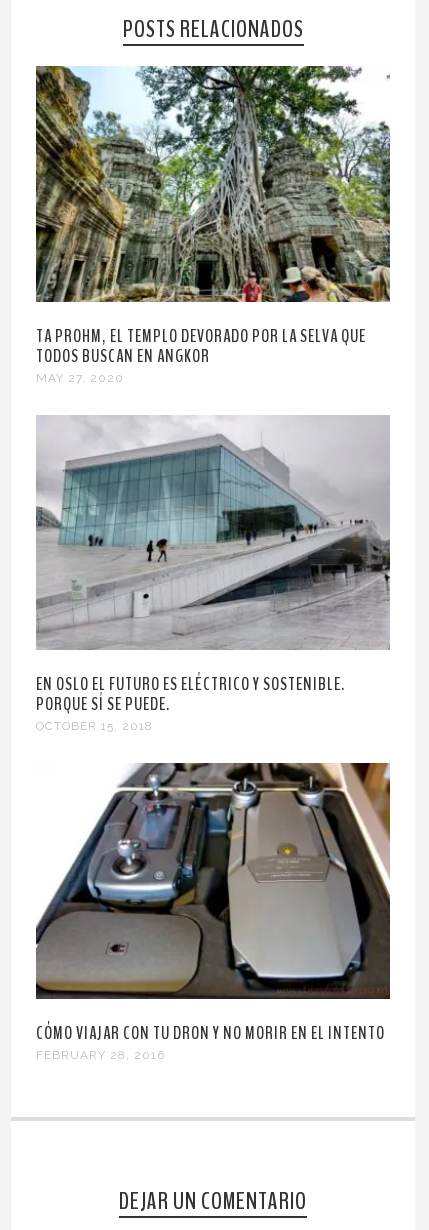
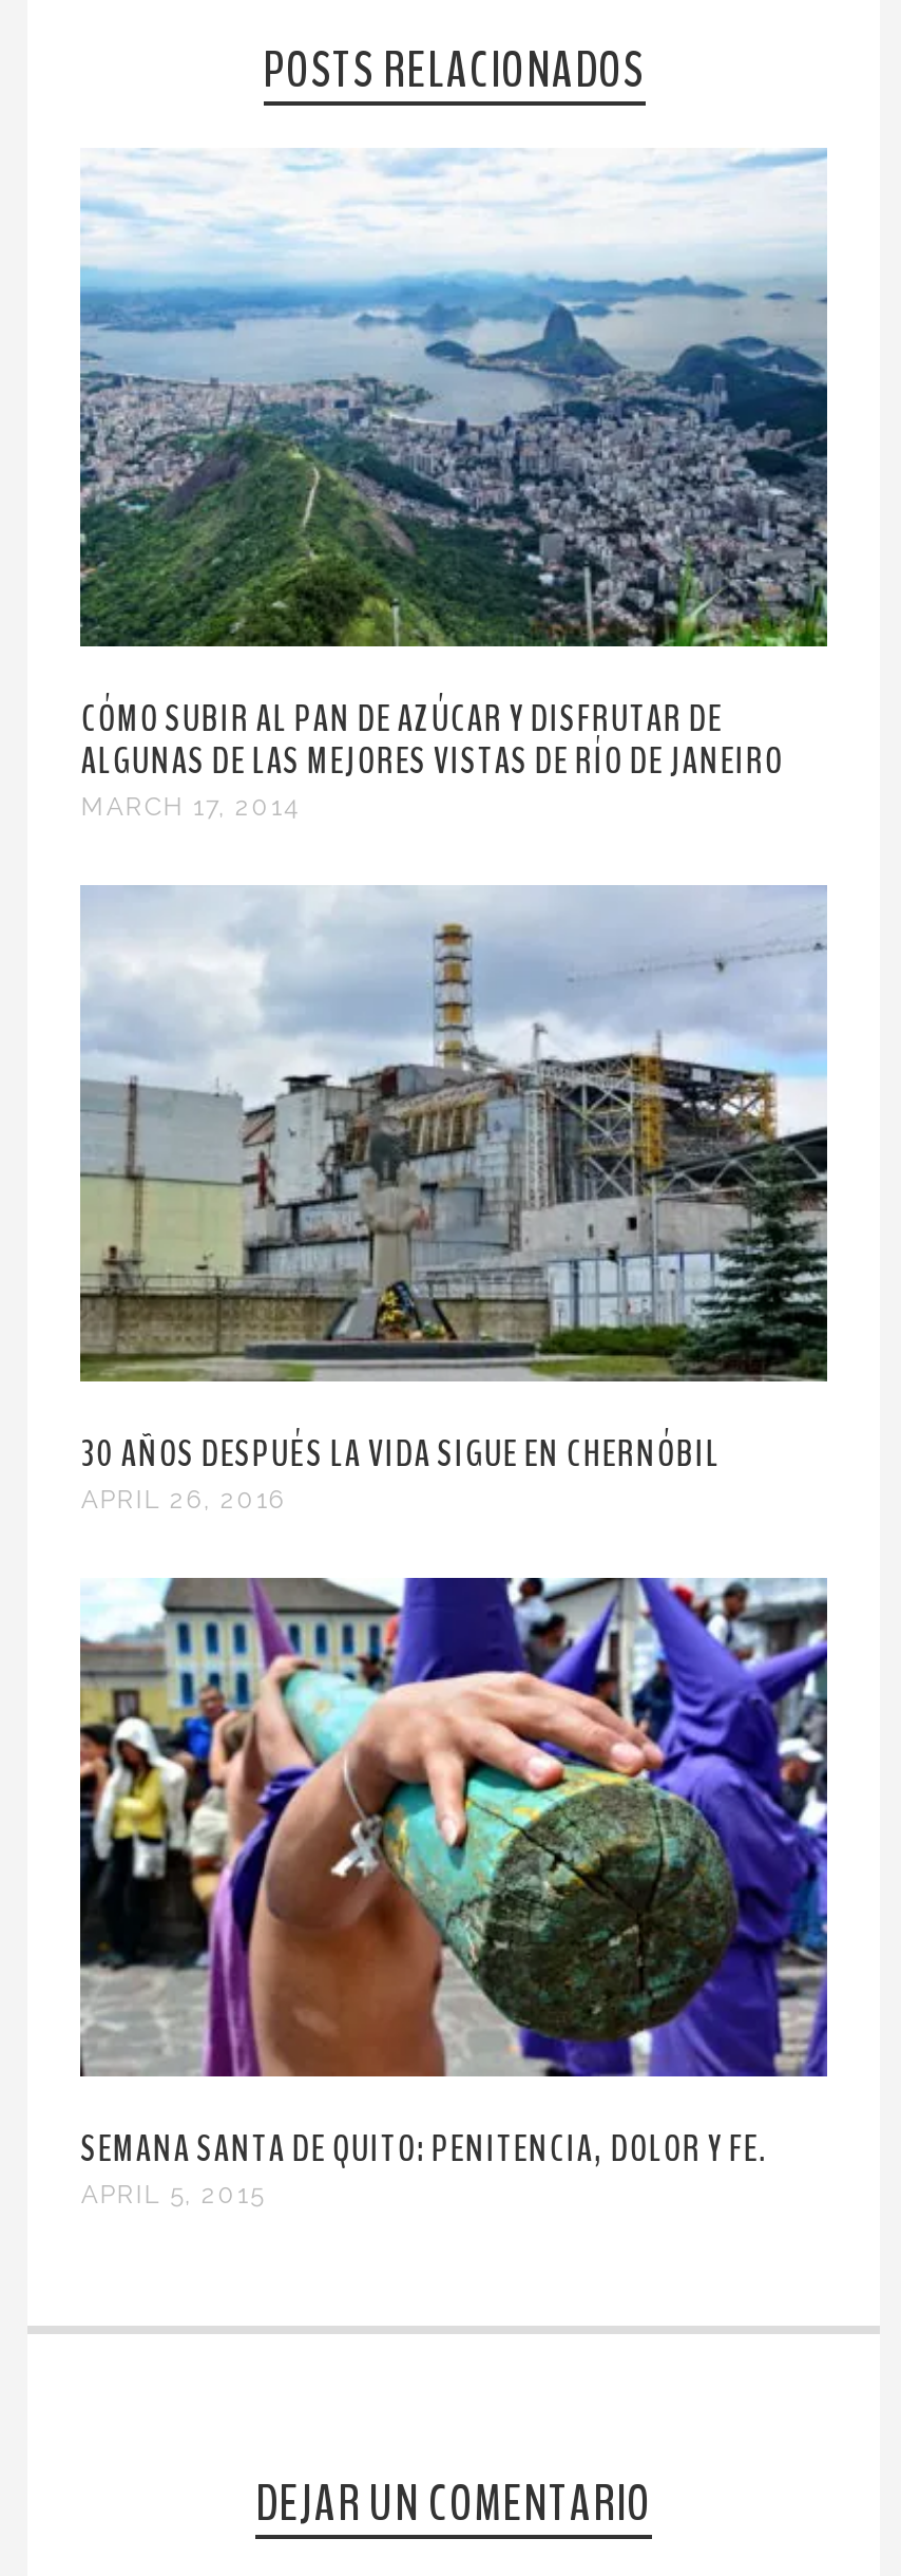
[35,65,390,385] [image] | TA PROHM, EL TEMPLO DEVORADO POR LA SELVA QUE | TODOS BUSCAN EN ANGKOR | MAY 27, 2020 -> [78,148,829,821] [image] | CÓMO SUBIR AL PAN DE AZÚCAR Y DISFRUTAR DE | ALGUNAS DE LAS MEJORES VISTAS DE RÍO DE JANEIRO | MARCH 17, 2014
[36,417,390,733] [image] | EN OSLO EL FUTURO ES ELÉCTRICO Y SOSTENIBLE. | PORQUE SÍ SE PUEDE. | OCTOBER 15, 2018 -> [80,887,829,1515] [image] | 30 AÑOS DESPUÉS LA VIDA SIGUE EN CHERNÓBIL | APRIL 26, 2016
[36,762,391,1062] [image] | CÓMO VIAJAR CON TU DRON Y NO MORIR EN EL INTENTO | FEBRUARY 28, 2016 -> [78,1576,829,2209] [image] | SEMANA SANTA DE QUITO: PENITENCIA, DOLOR Y FE. | APRIL 5, 2015

